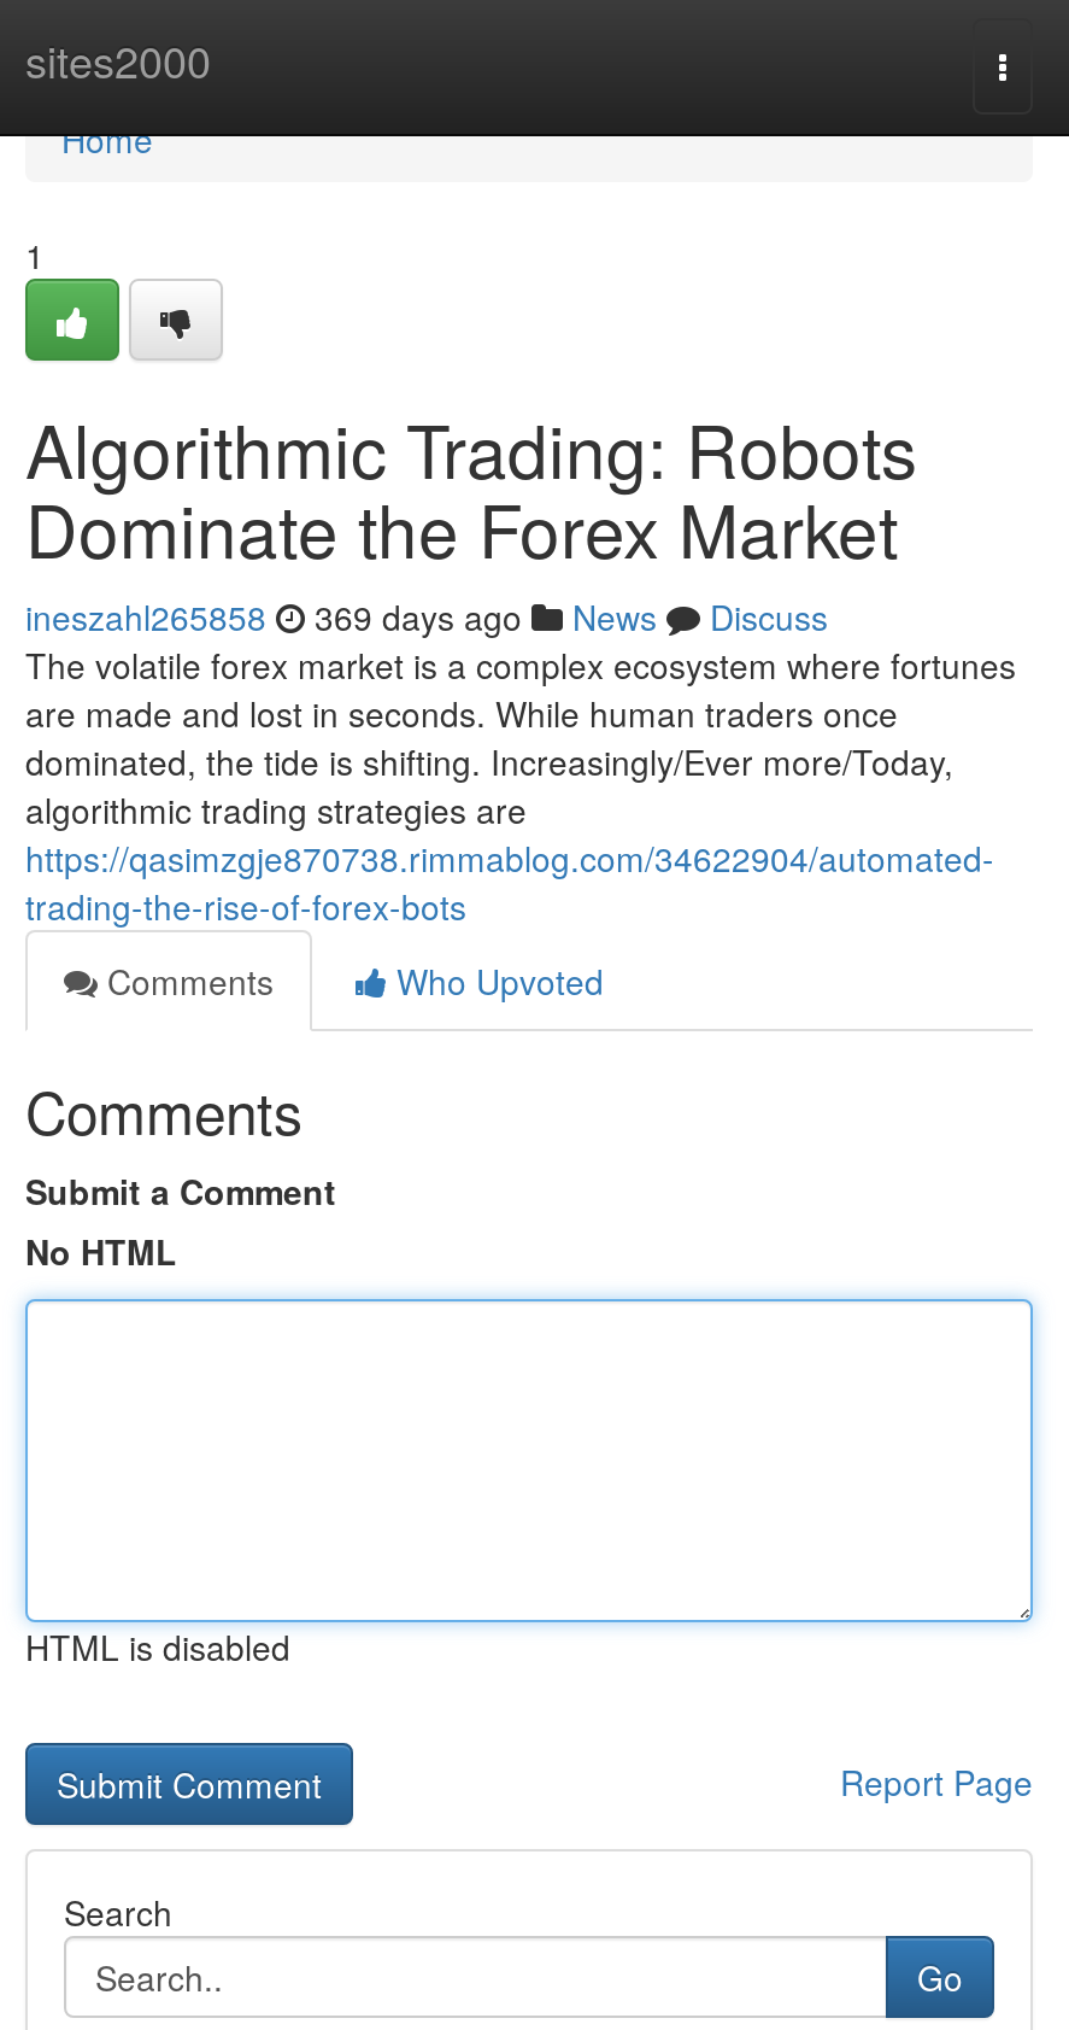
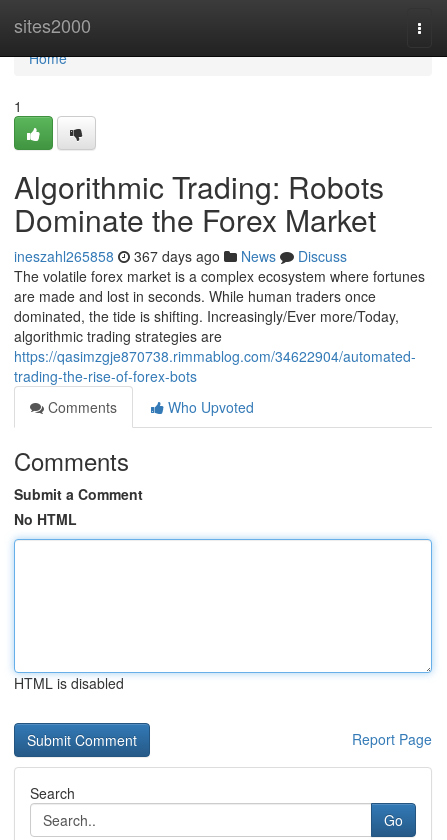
[25,592,828,640] ineszahl265858 369 days ago News Discuss -> [14,246,347,266] ineszahl265858 367 days ago News Discuss

